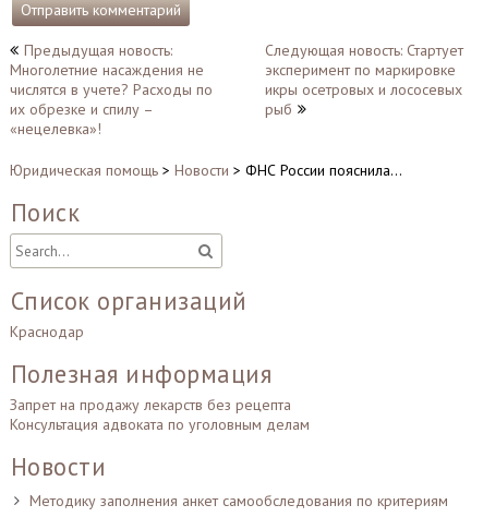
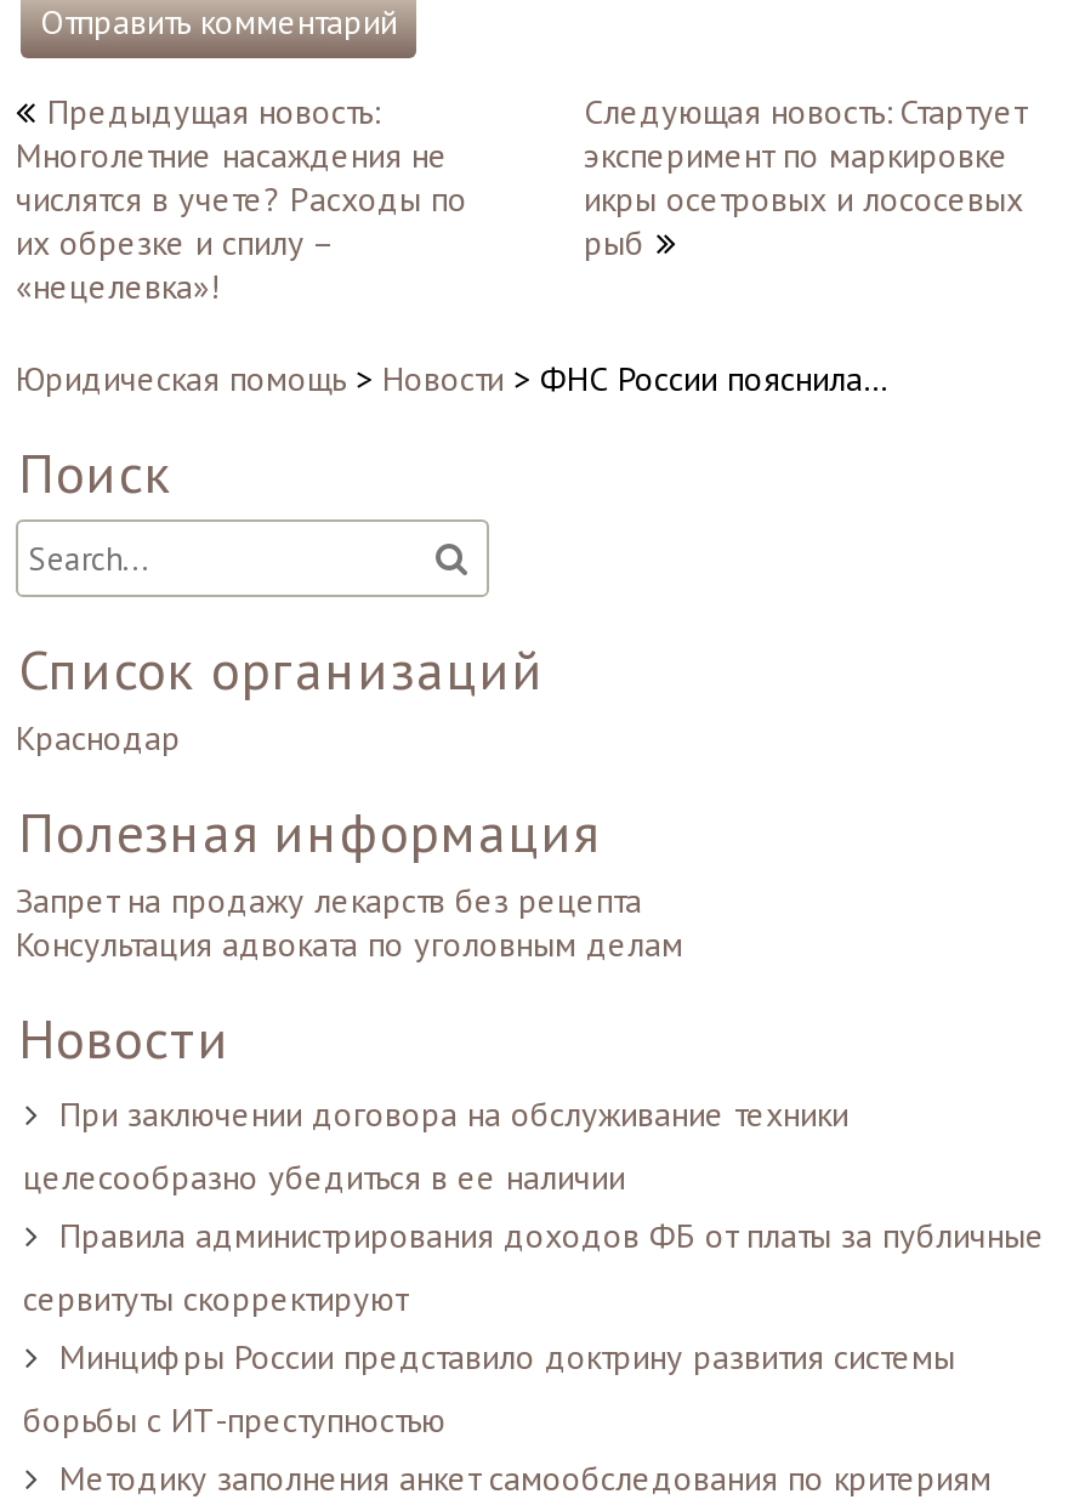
none -> [23,1092,1045,1442] При заключении договора на обслуживание техники | целесообразно убедиться в ее наличии | Правила администрирования доходов ФБ от платы за публичные | сервитуты скорректируют | Минцифры России представило доктрину развития системы | борьбы с ИТ-преступностью

